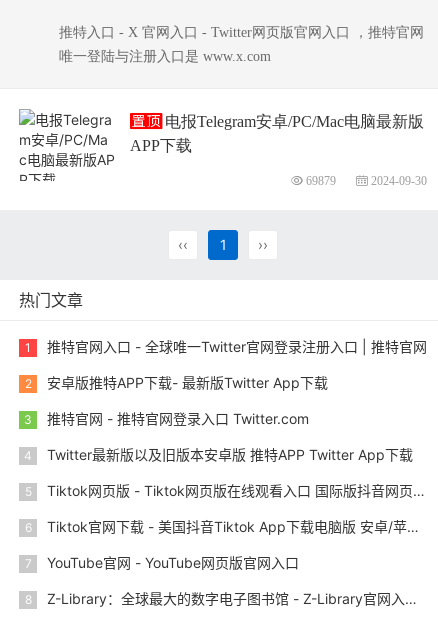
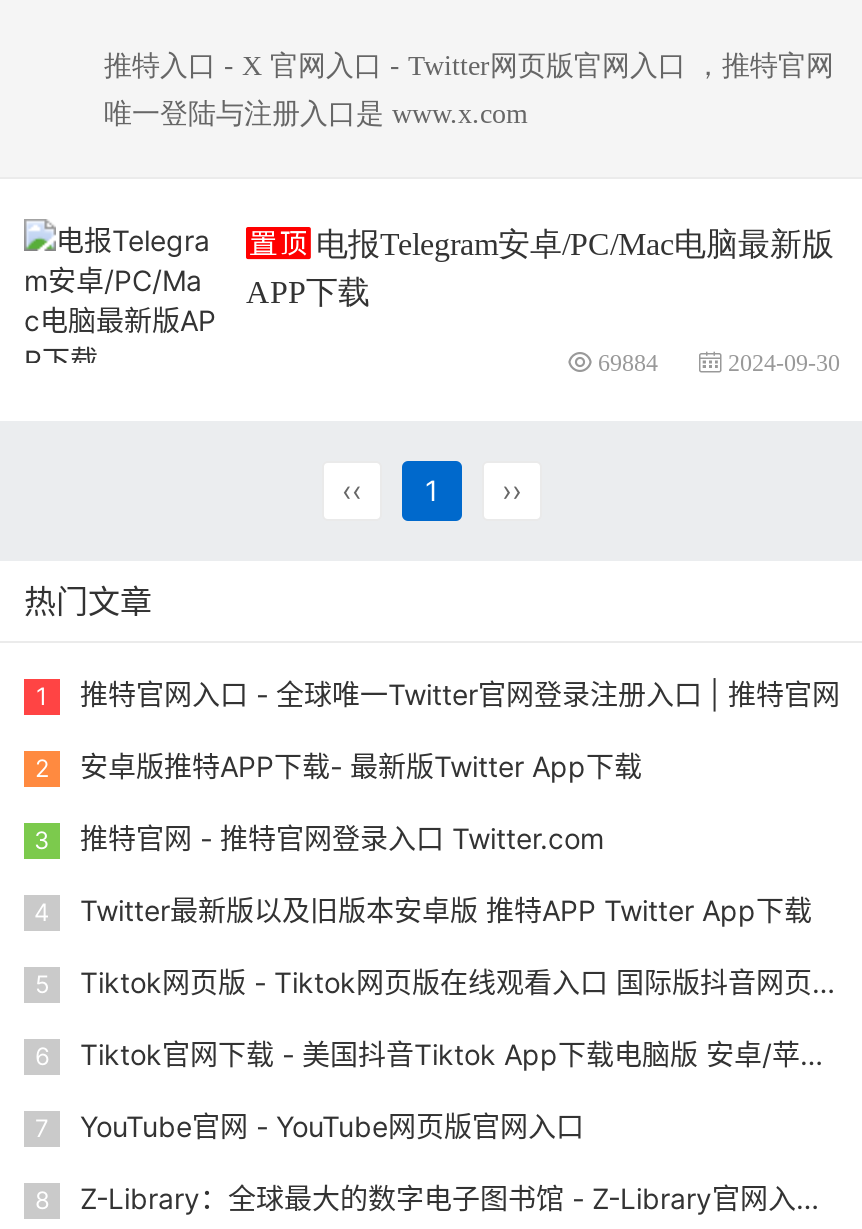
[306,174,336,187] 69879 -> [598,349,658,375] 69884

